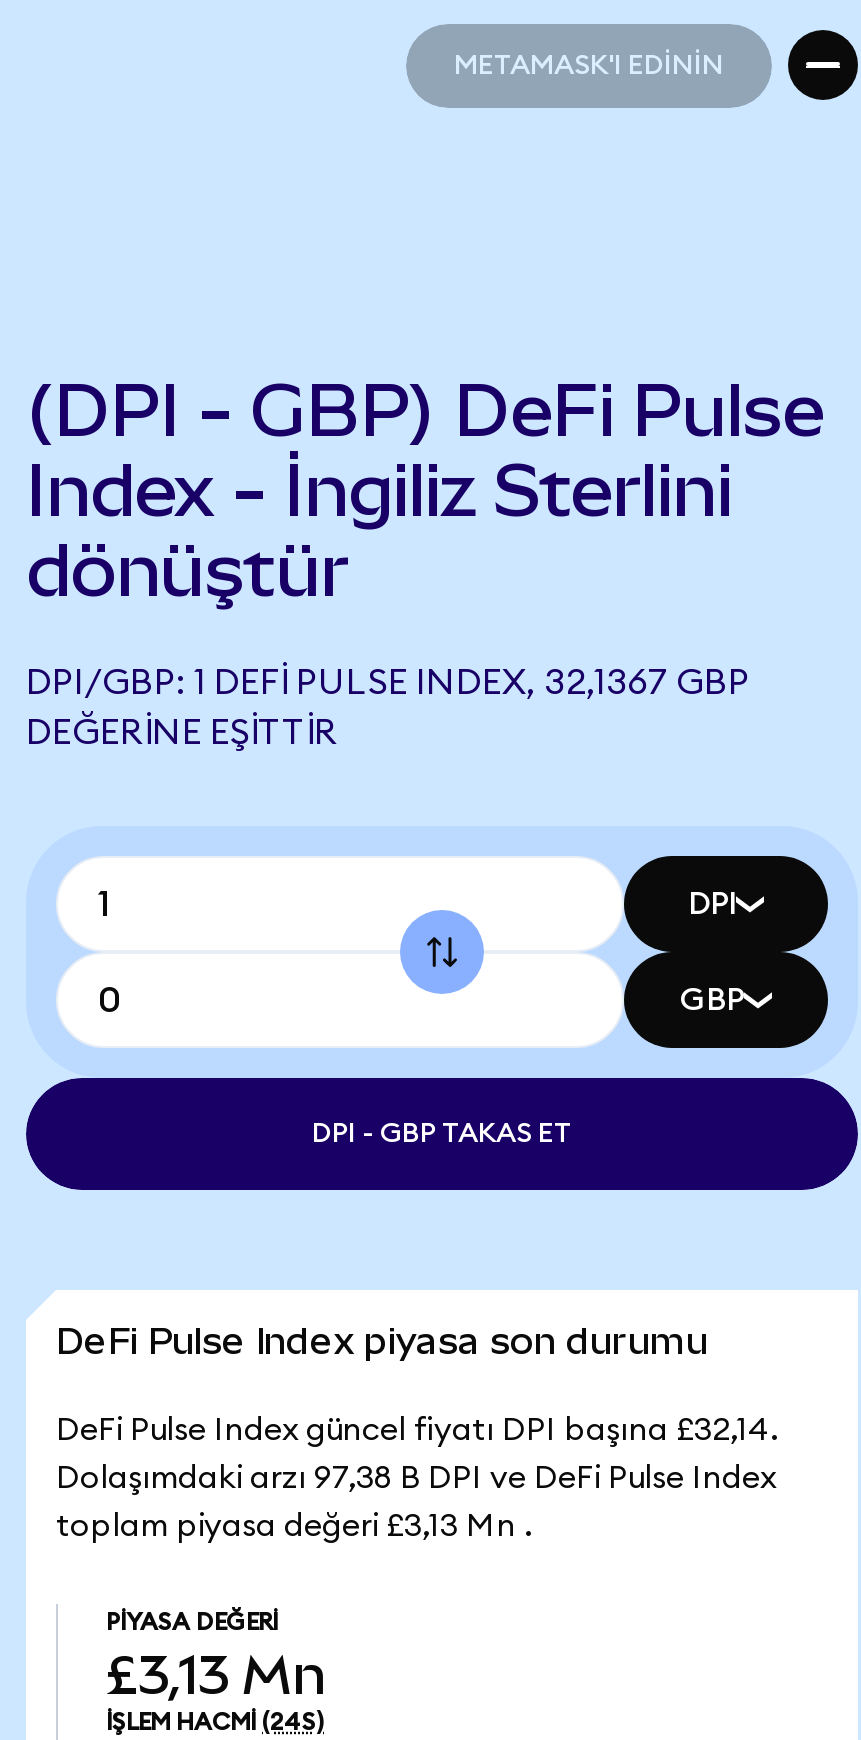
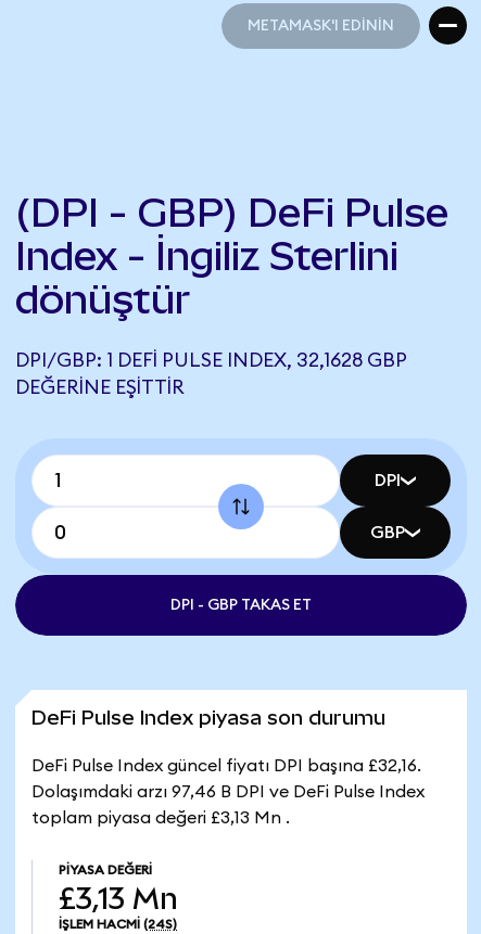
[26,664,748,700] DPI/GBP: 1 DEFI PULSE INDEX, 32,1367 GBP -> [15,350,406,370] DPI/GBP: 1 DEFI PULSE INDEX, 32,1628 GBP
[56,1414,778,1446] DeFi Pulse Index güncel fiyatı DPI başına £32,14. -> [31,757,421,775] DeFi Pulse Index güncel fiyatı DPI başına £32,16.
[56,1462,776,1494] Dolaşımdaki arzı 97,38 B DPI ve DeFi Pulse Index -> [31,783,425,801] Dolaşımdaki arzı 97,46 B DPI ve DeFi Pulse Index

